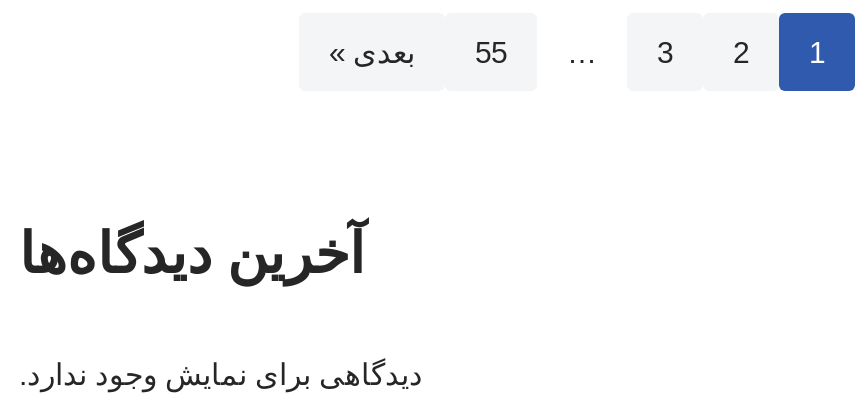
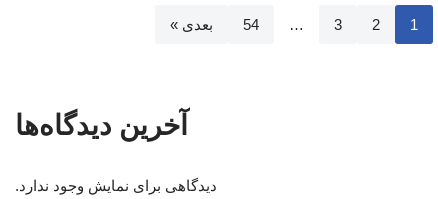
[475,35,507,69] 55 -> [243,16,259,33] 54

